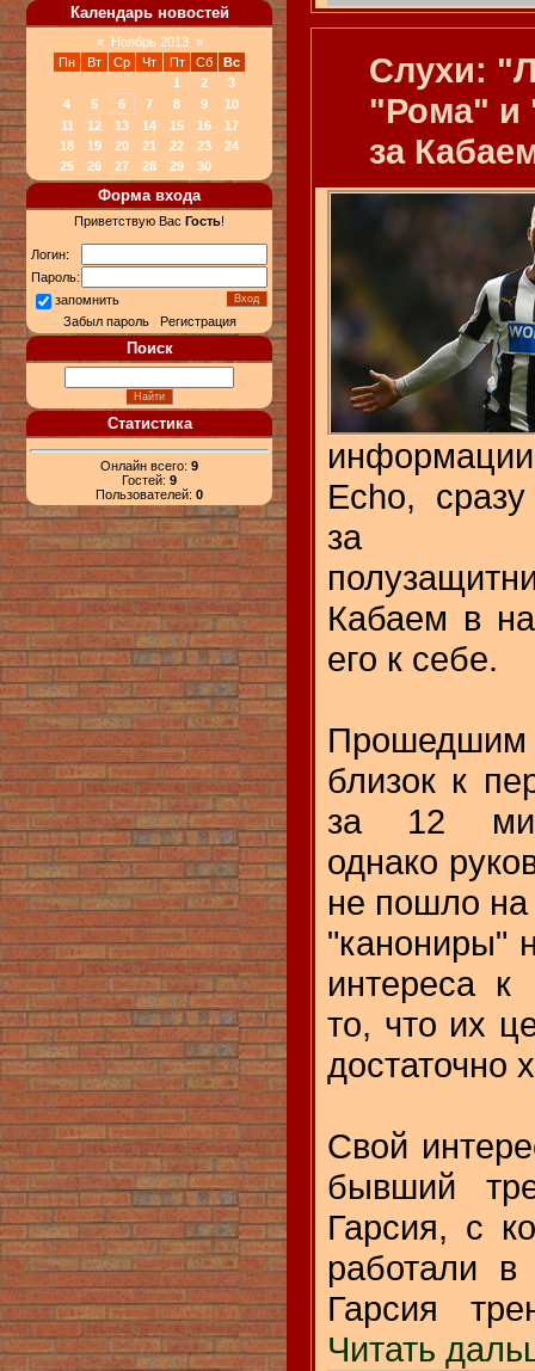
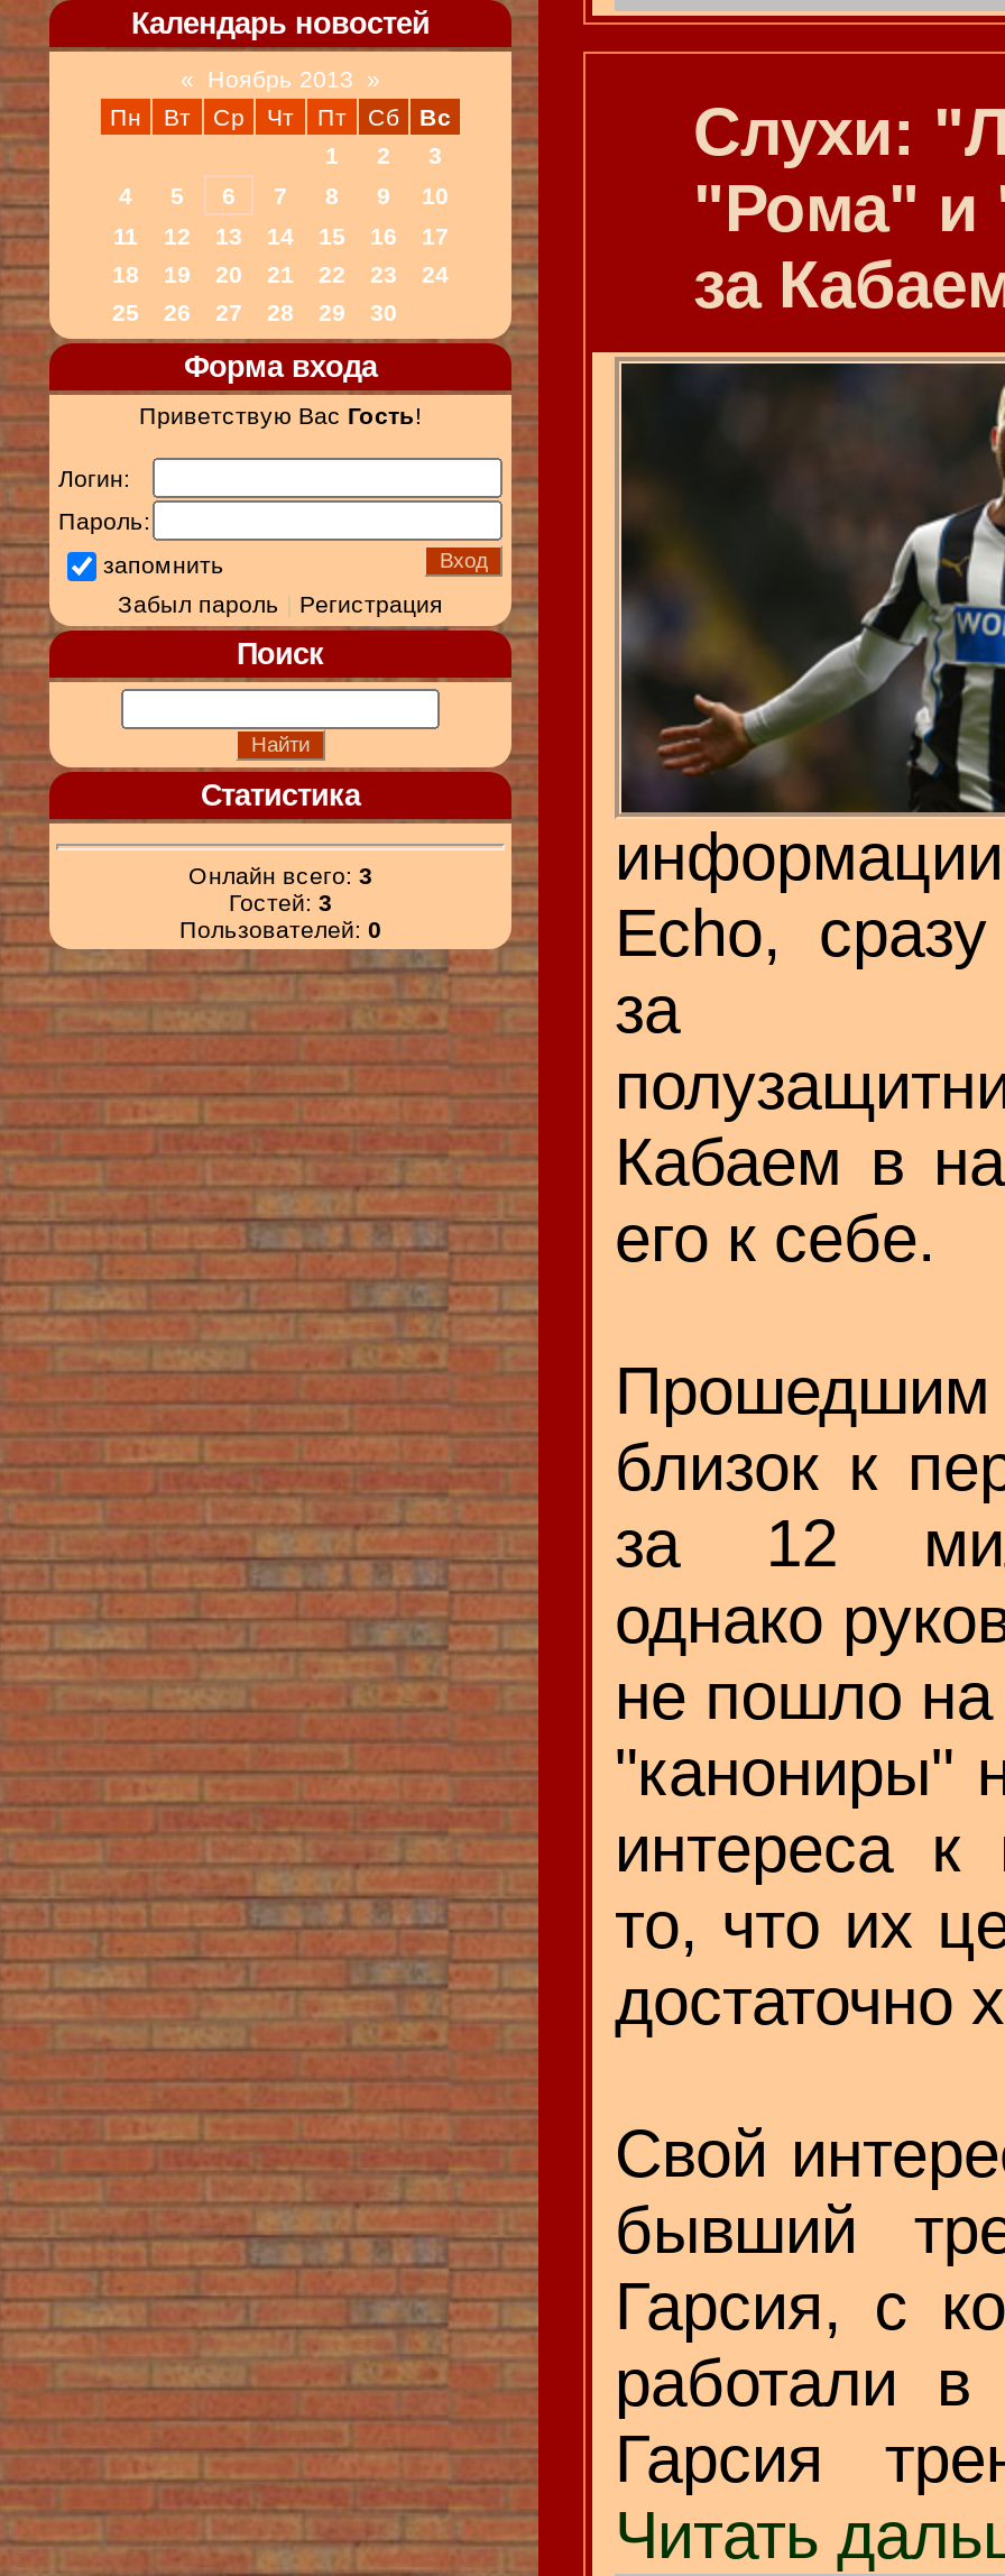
[100,459,198,473] Онлайн всего: 9 -> [188,862,372,889] Онлайн всего: 3
[122,473,177,487] Гостей: 9 -> [229,889,332,916] Гостей: 3

